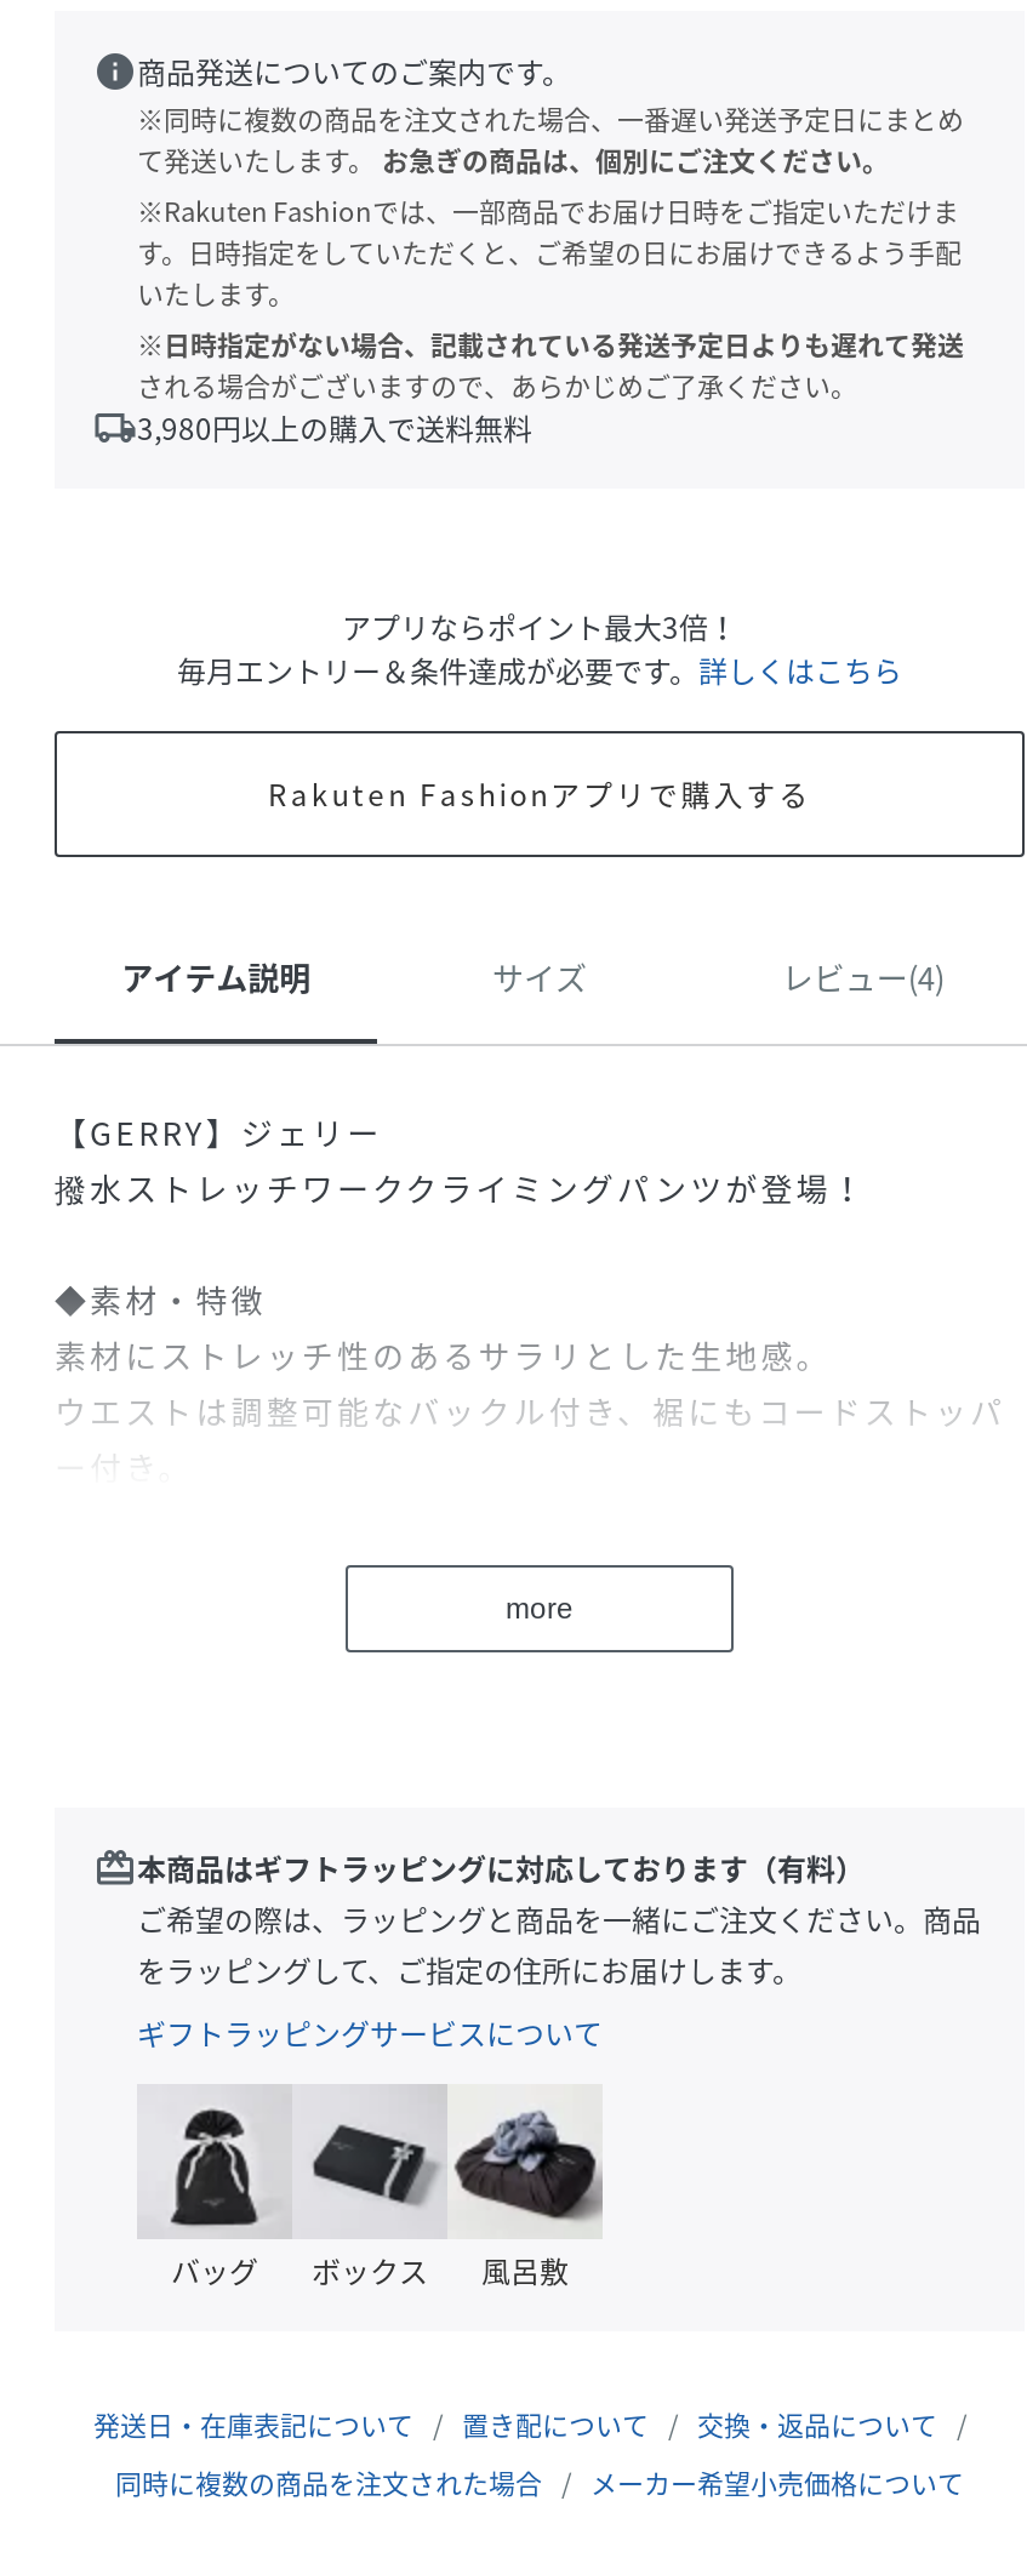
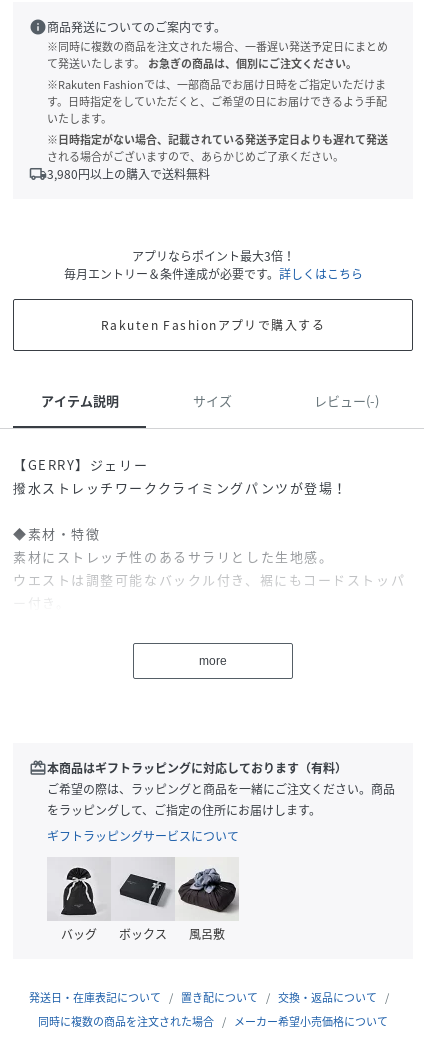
[782,954,944,1000] レビュー(4) -> [314,391,379,410] レビュー(-)

